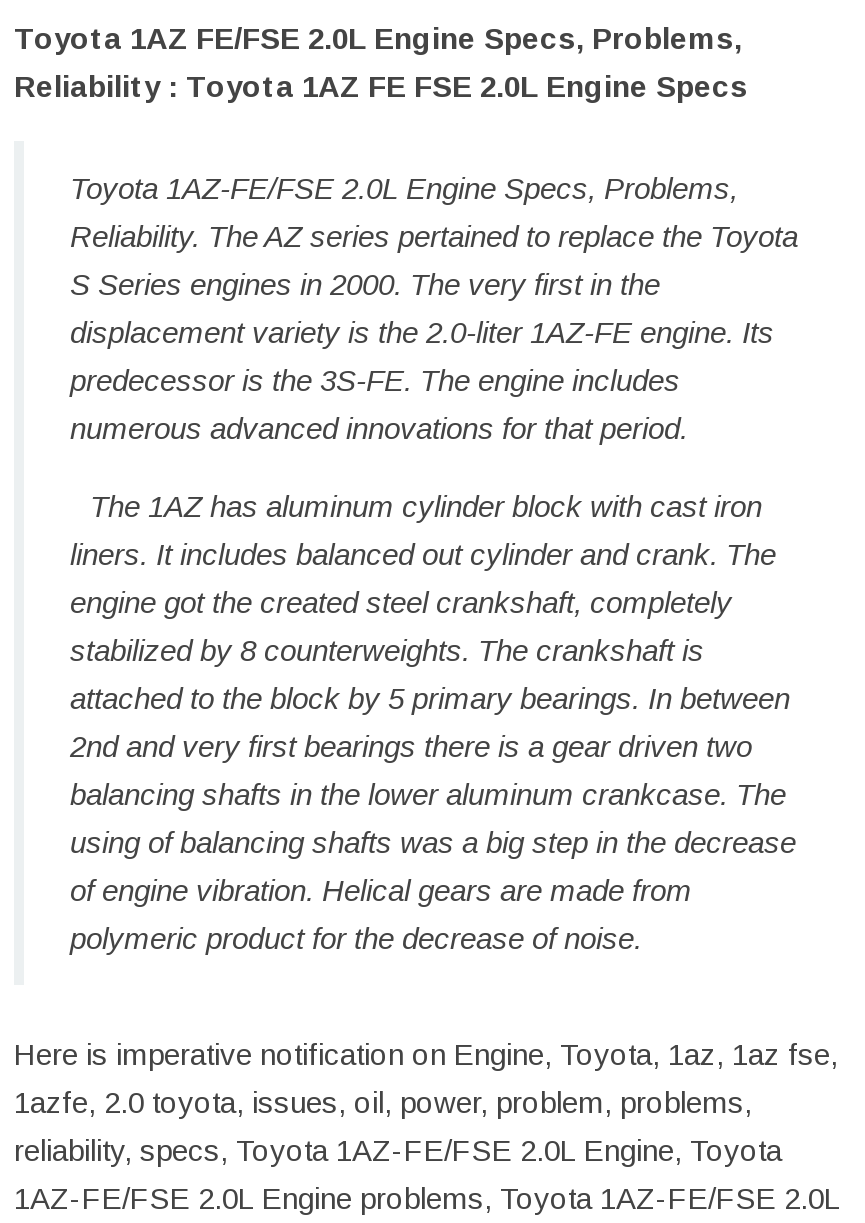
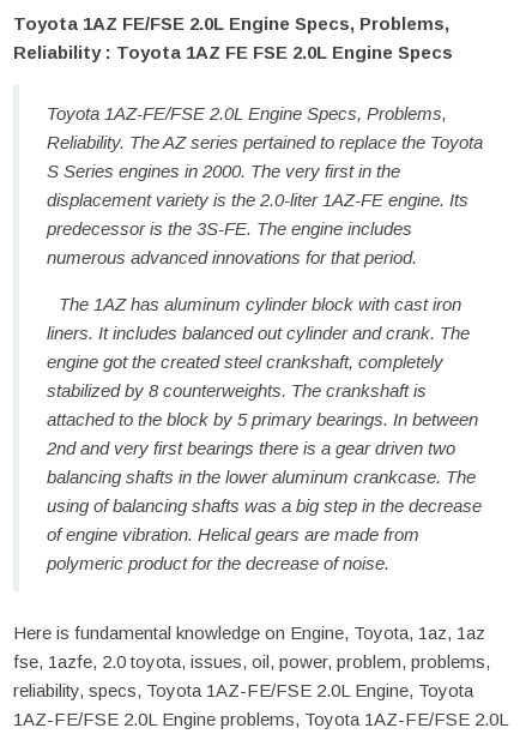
[14,1037,838,1119] Here is imperative notification on Engine, Toyota, 1az, 1az fse, | 1azfe, 2.0 toyota, issues, oil, power, problem, problems, -> [13,622,490,672] Here is fundamental knowledge on Engine, Toyota, 1az, 1az | fse, 1azfe, 2.0 toyota, issues, oil, power, problem, problems,

